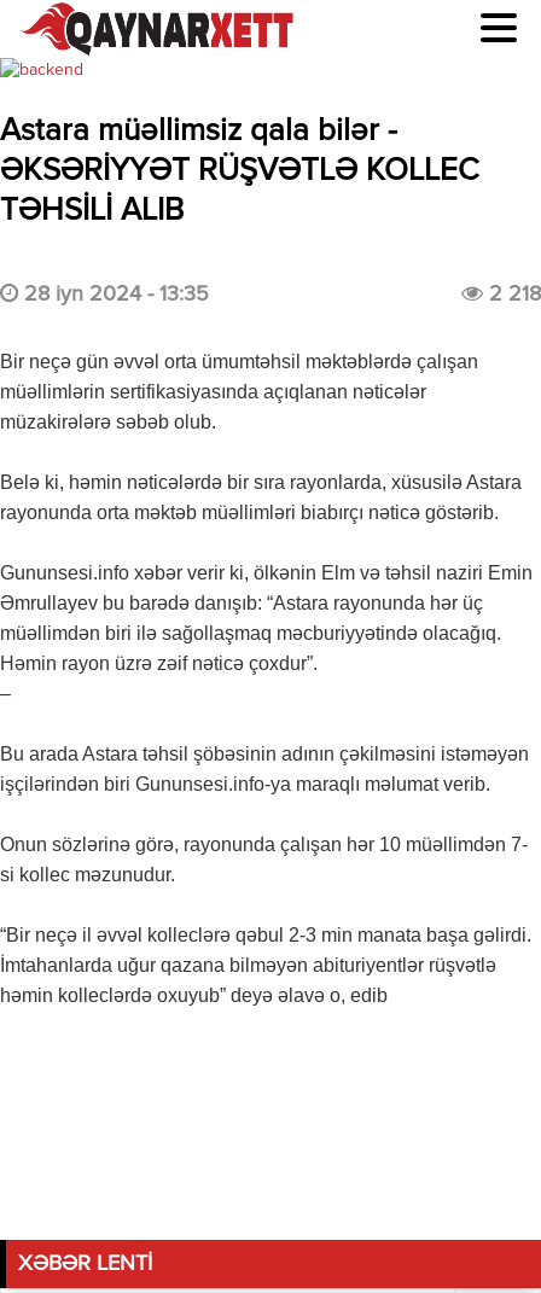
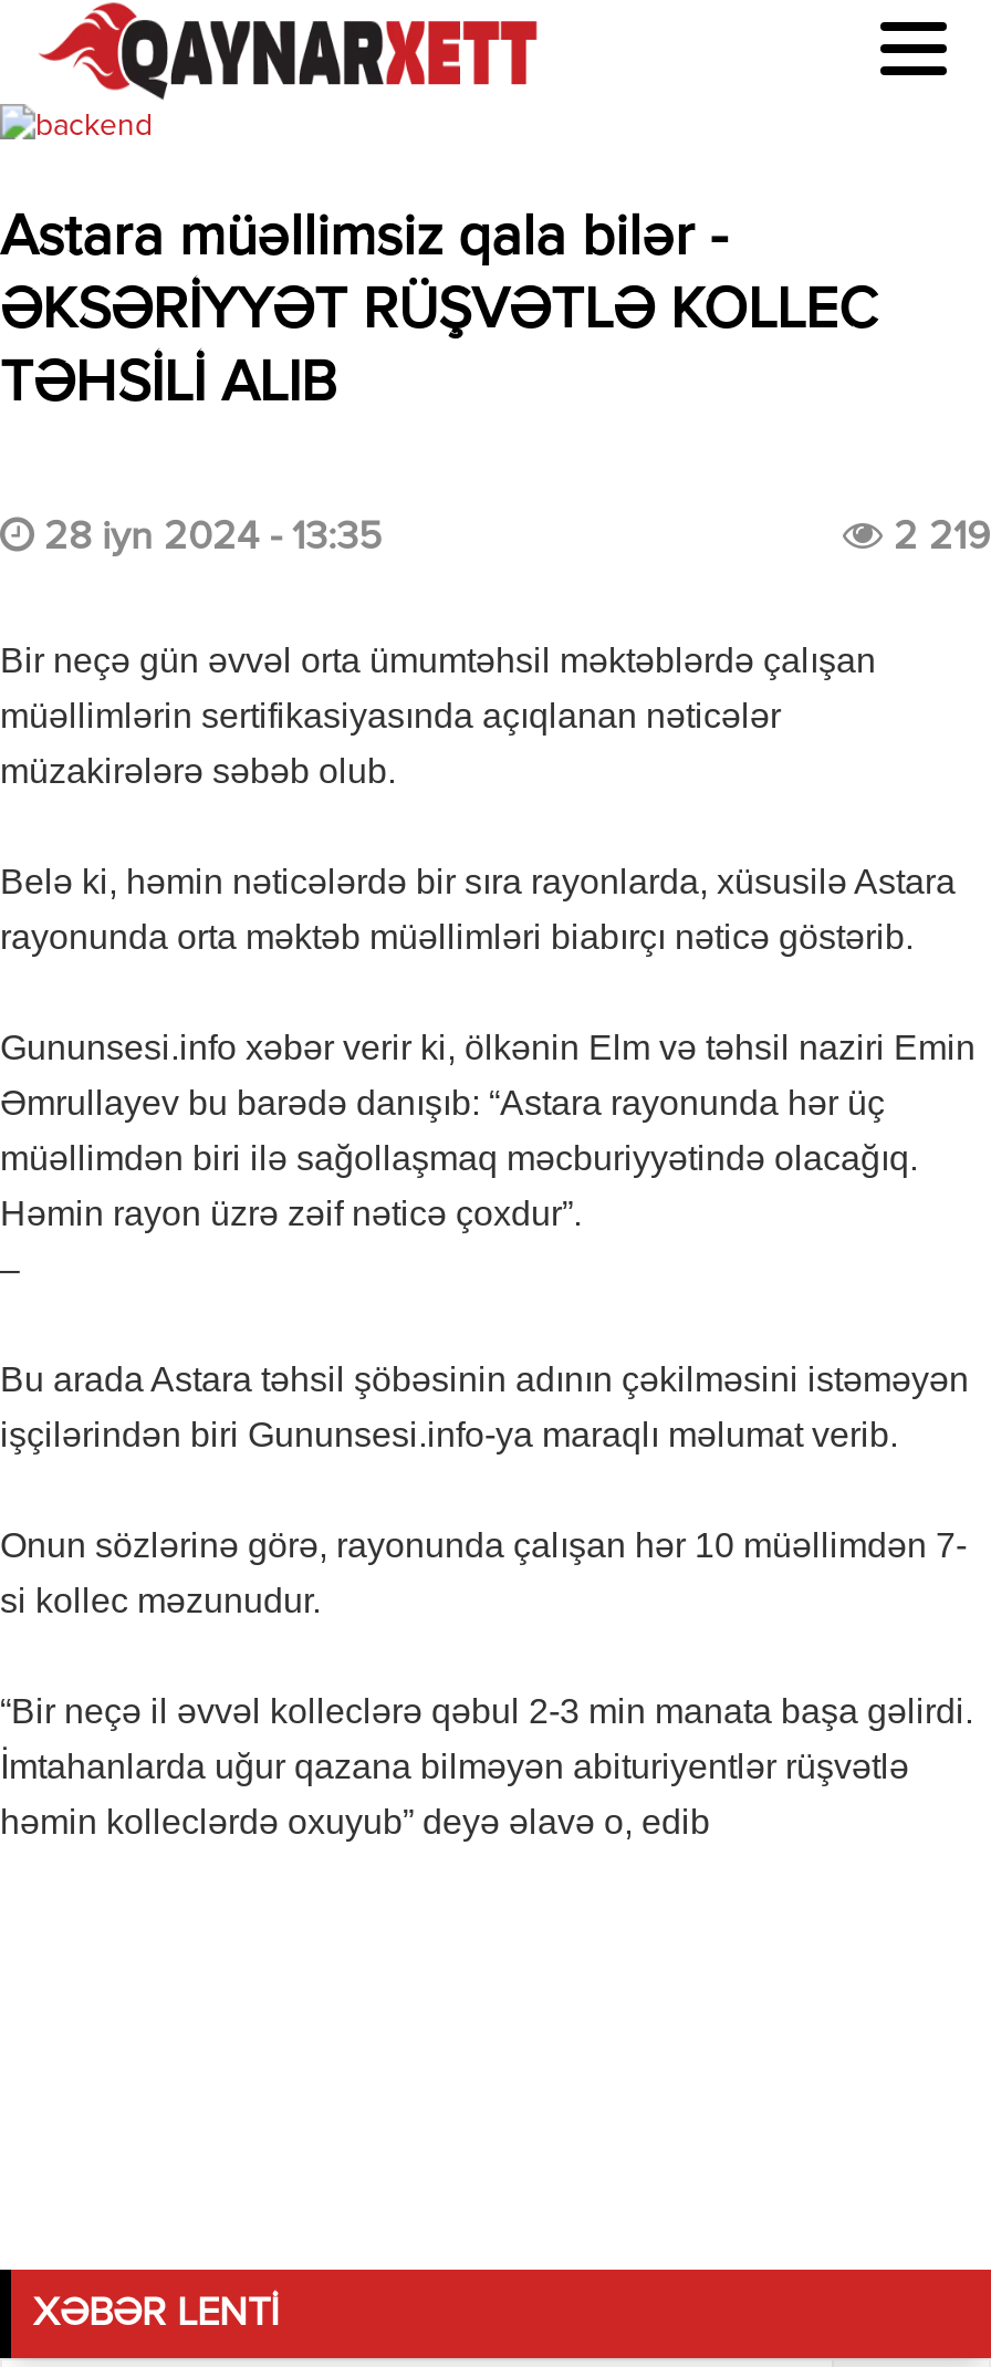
[489,284,541,305] 2 218 -> [894,518,991,557] 2 219

